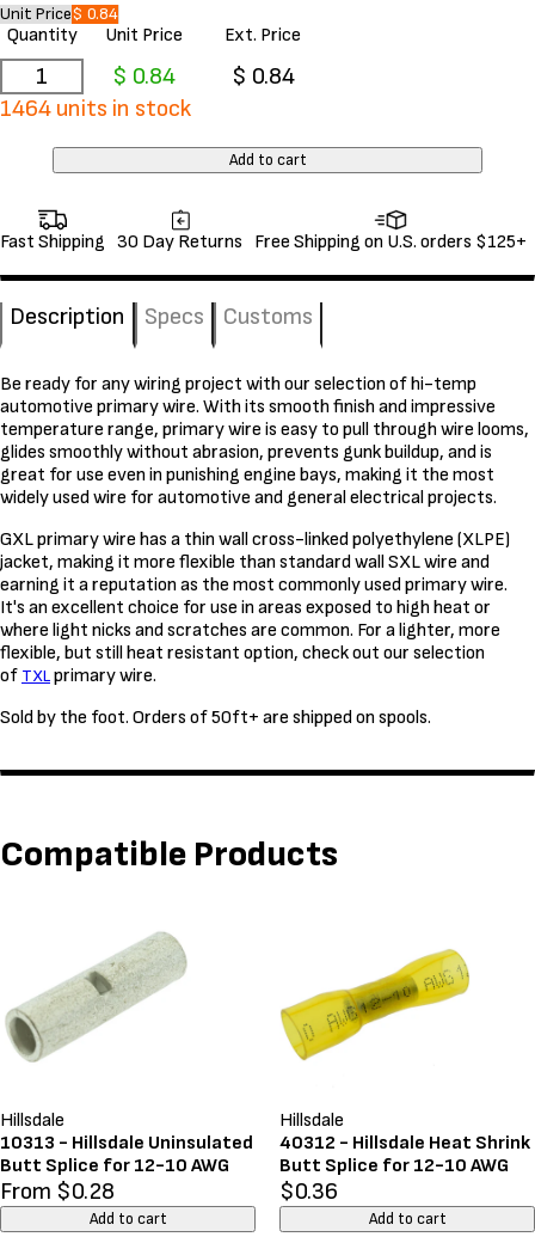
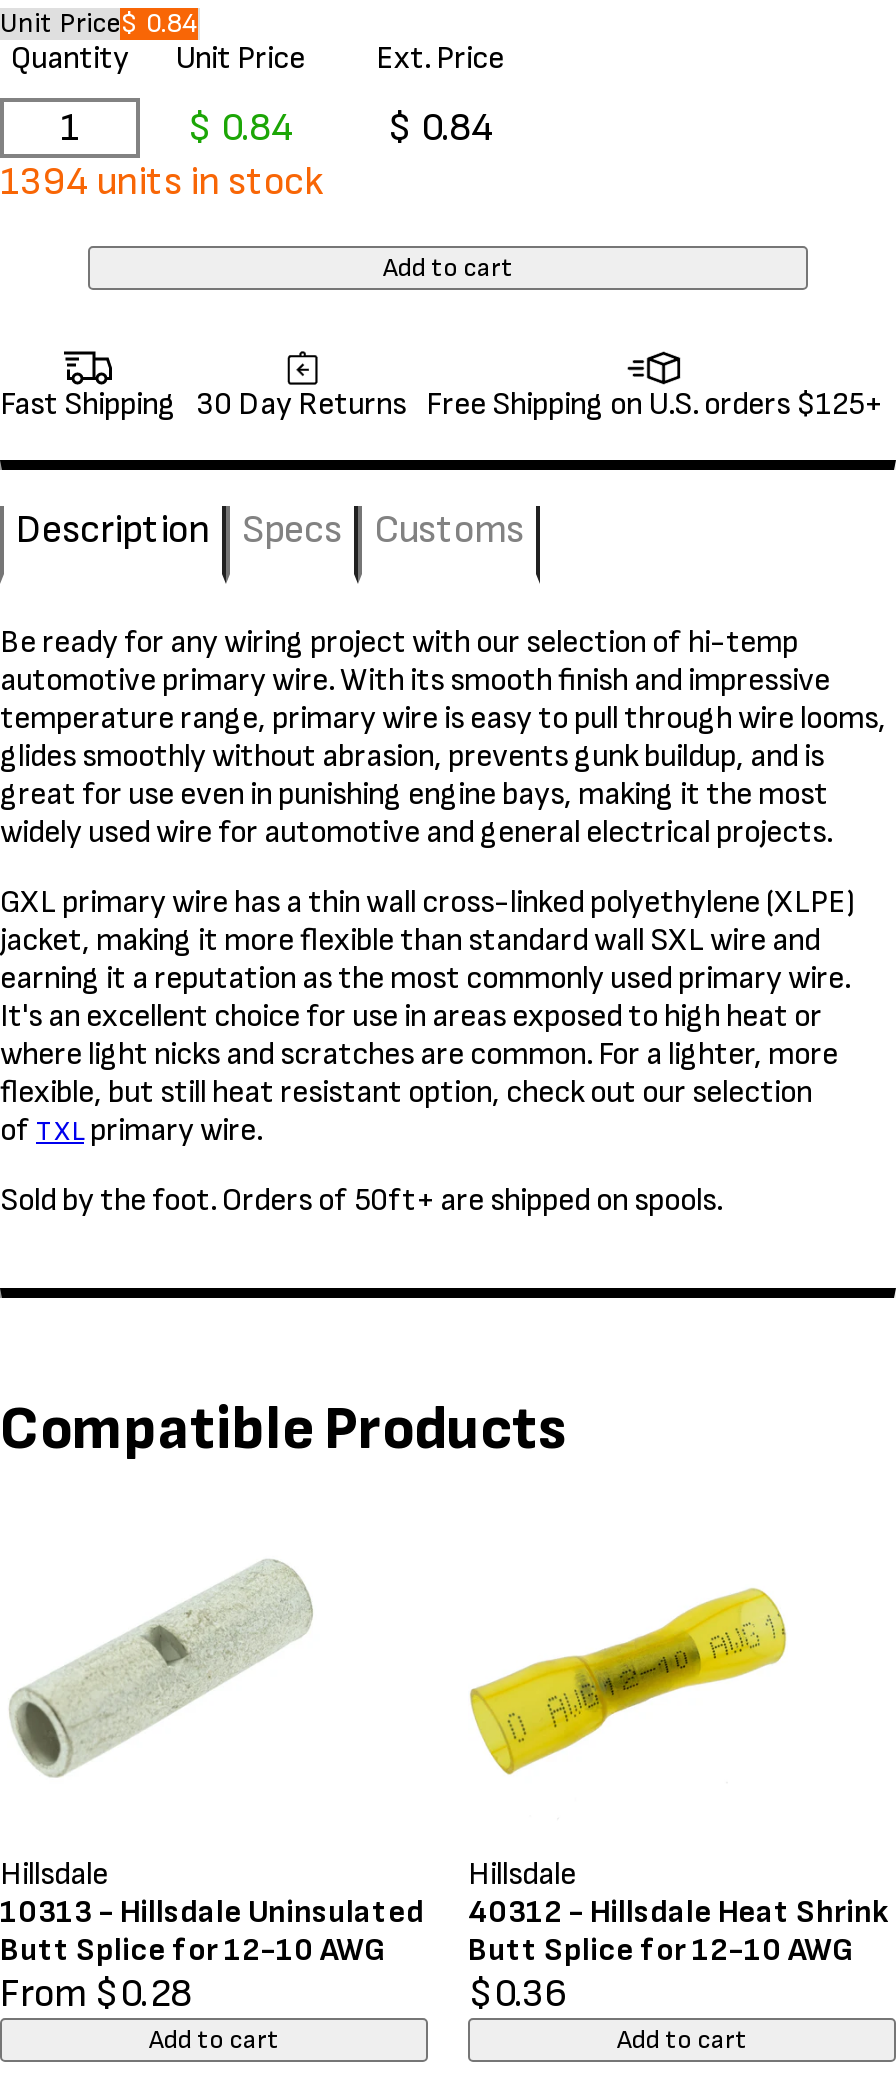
[0,94,191,123] 1464units in stock -> [0,158,322,206] 1394units in stock

